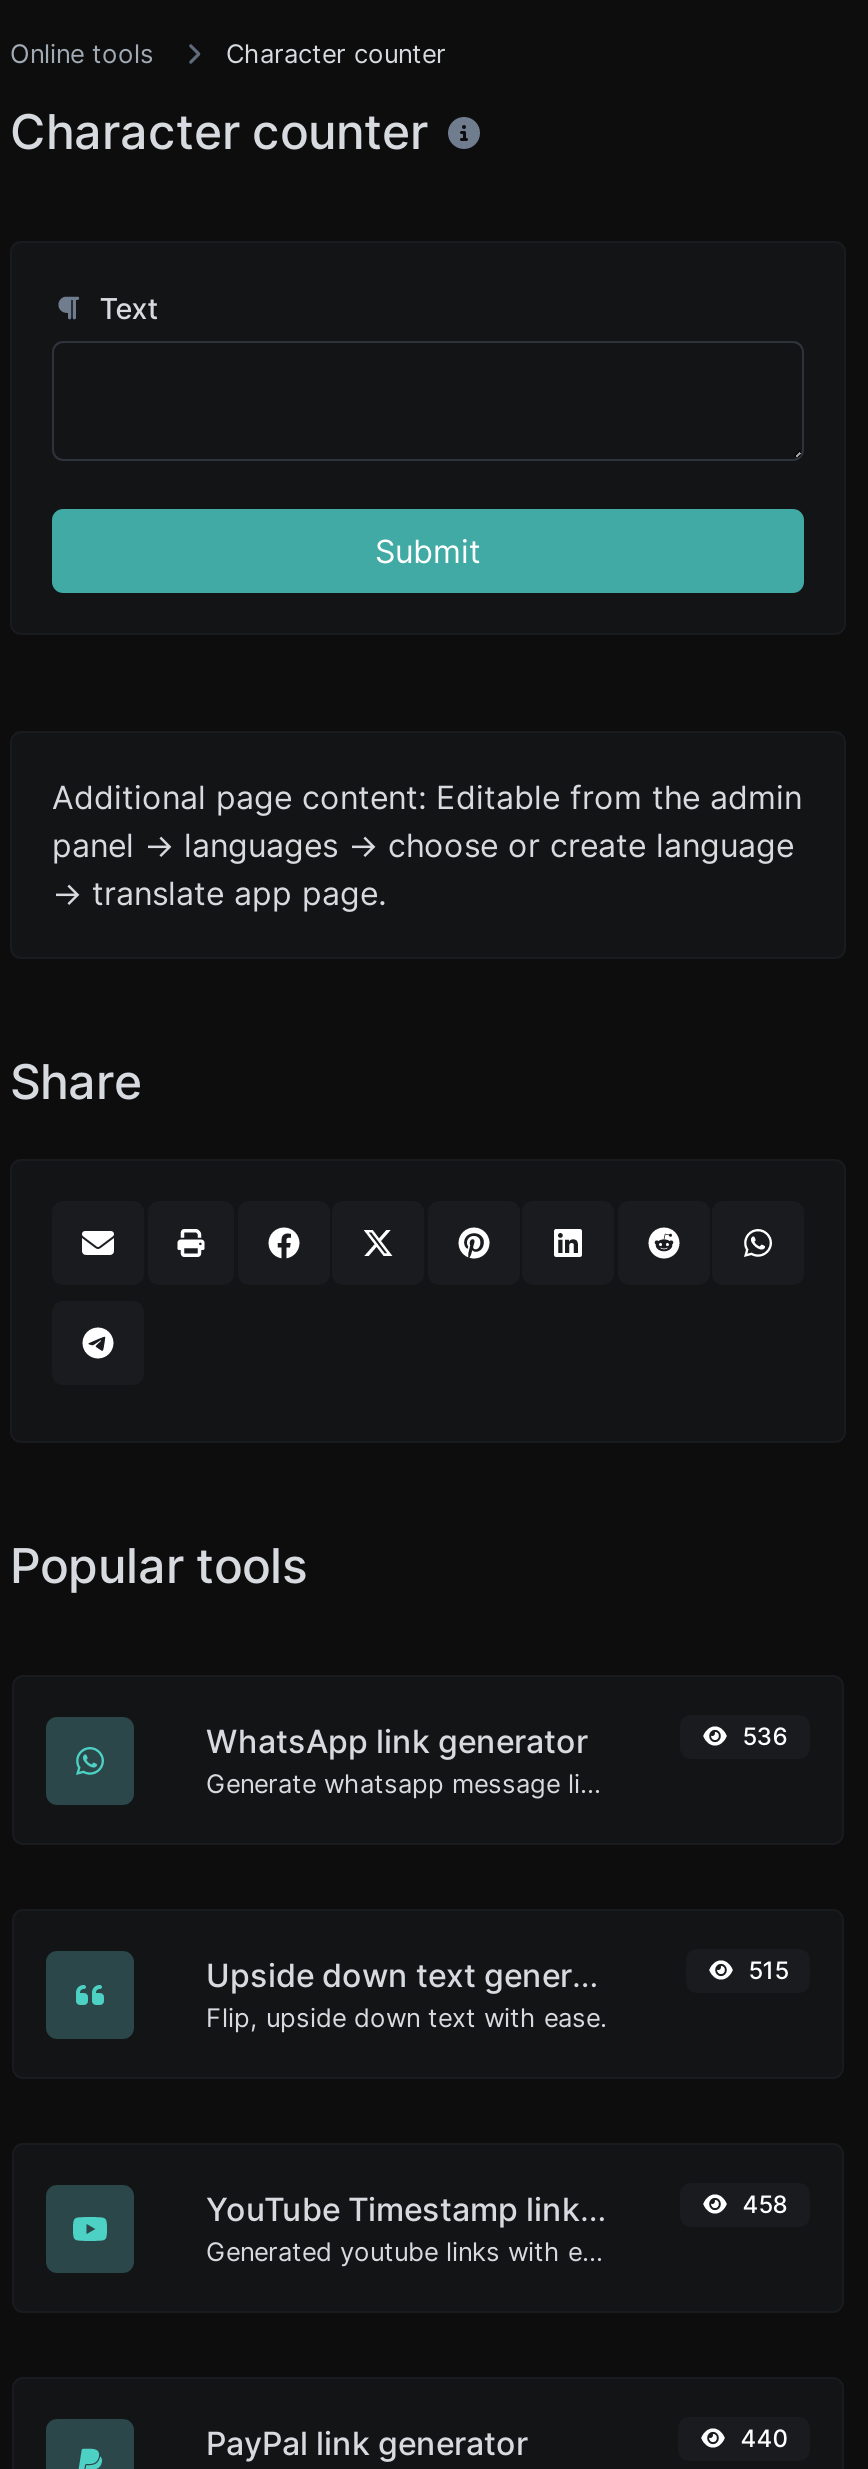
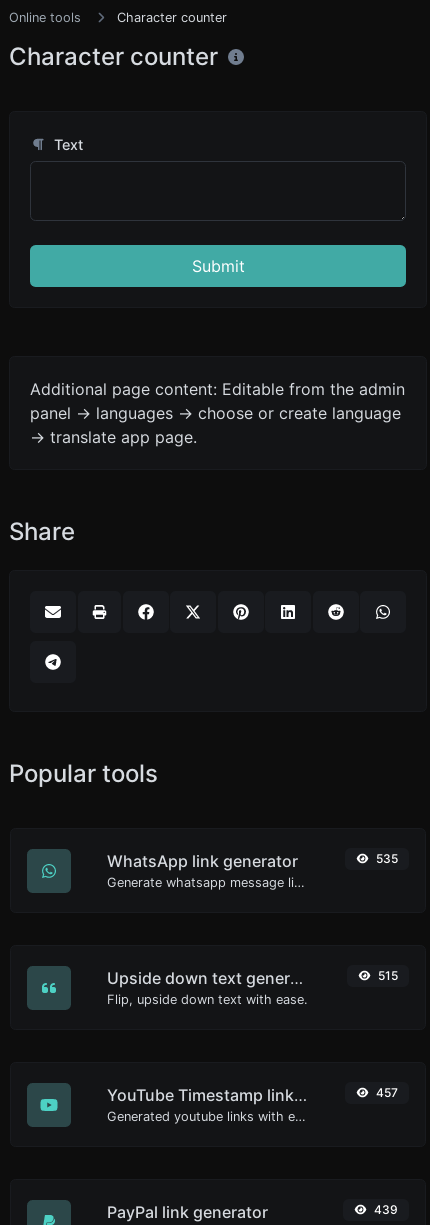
[736,1721,788,1751] 536 -> [373,851,398,866] 535
[736,2189,788,2219] 458 -> [373,1085,398,1100] 457
[734,2423,788,2453] 440 -> [371,1202,398,1217] 439

